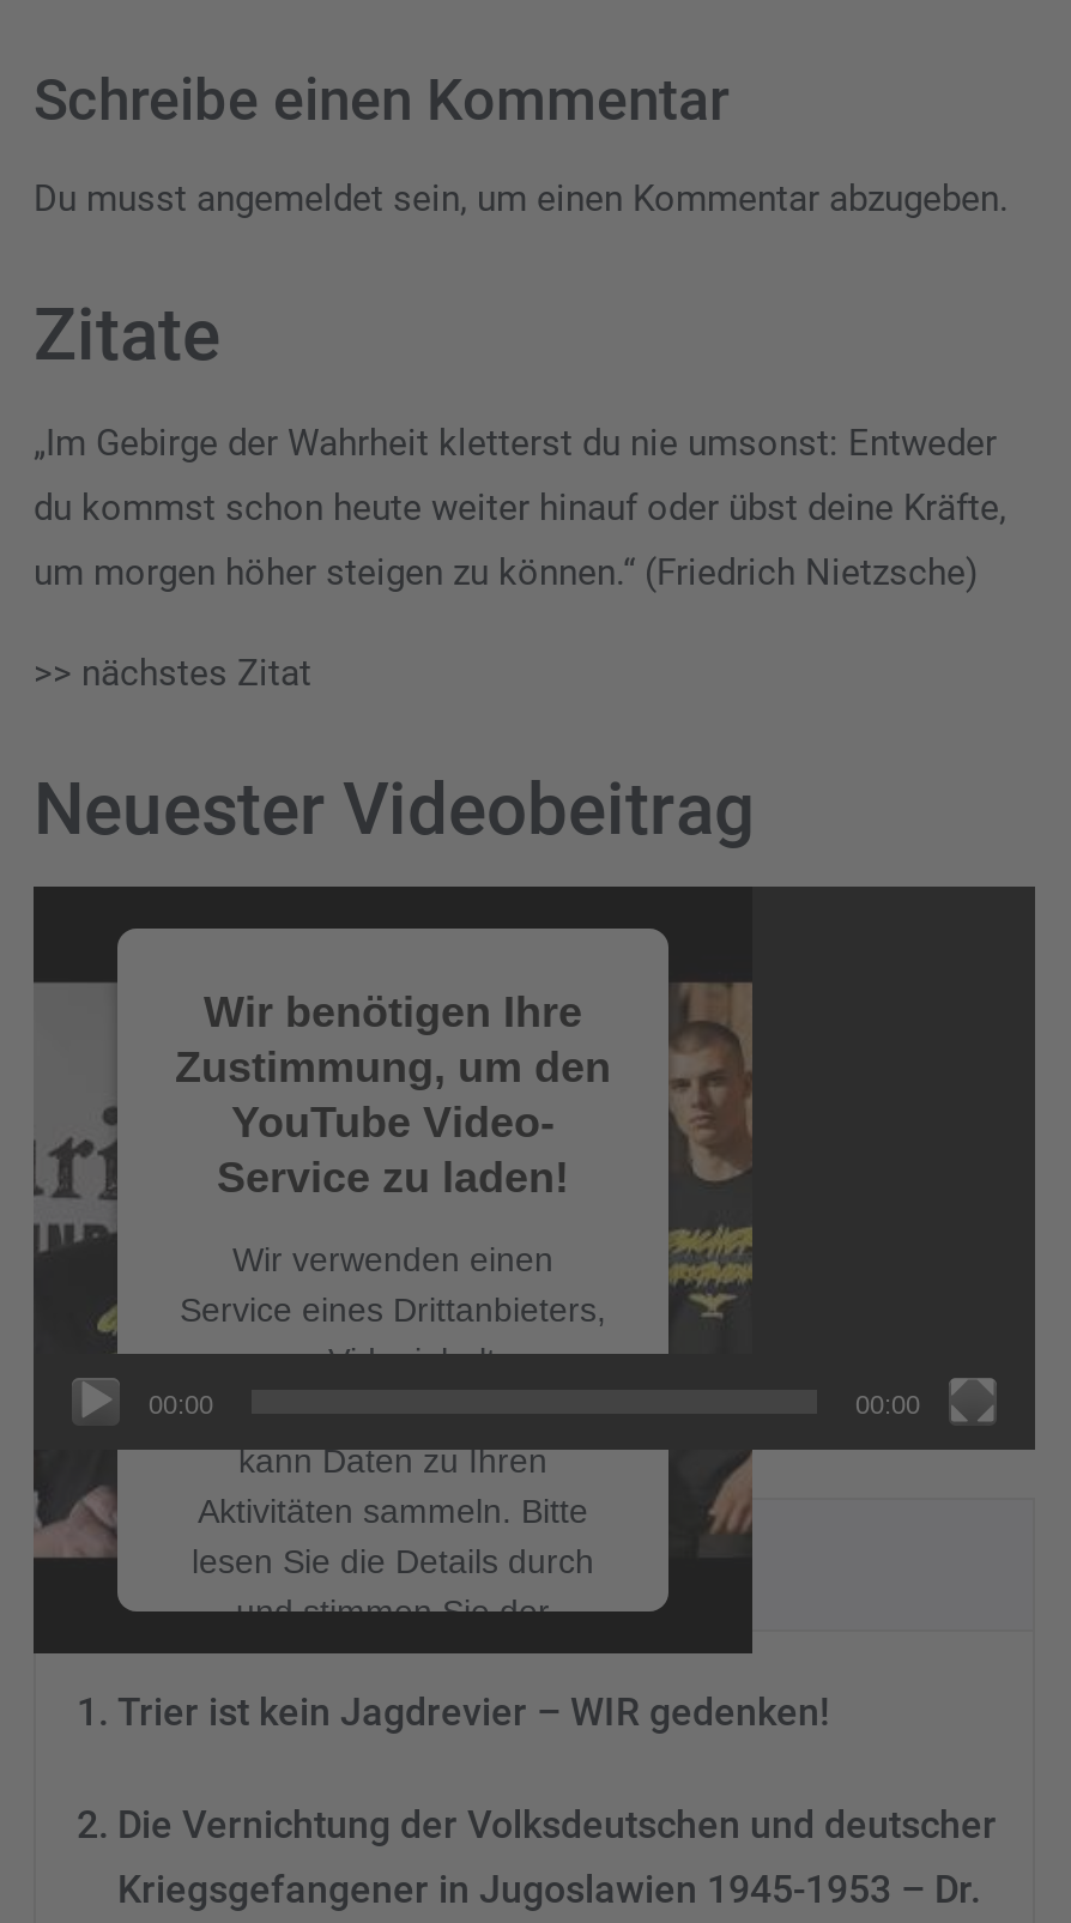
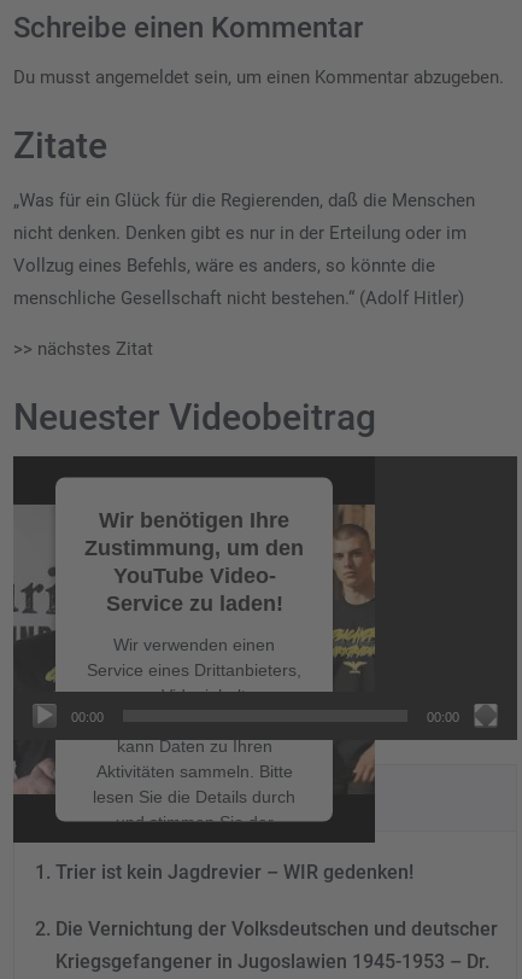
[34,422,1006,594] „Im Gebirge der Wahrheit kletterst du nie umsonst: Entweder | du kommst schon heute weiter hinauf oder übst deine Kräfte, | um morgen höher steigen zu können.“ (Friedrich Nietzsche) -> [13,190,475,309] „Was für ein Glück für die Regierenden, daß die Menschen | nicht denken. Denken gibt es nur in der Erteilung oder im | Vollzug eines Befehls, wäre es anders, so könnte die | menschliche Gesellschaft nicht bestehen.“ (Adolf Hitler)

